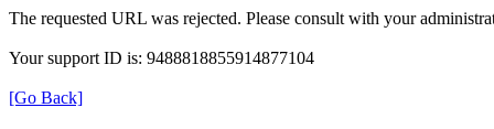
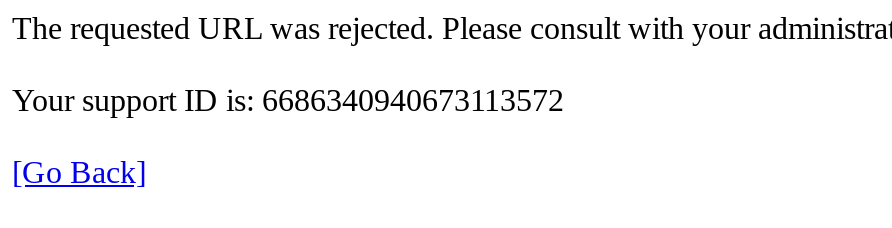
[9,49,314,67] Your support ID is: 9488818855914877104 -> [12,83,564,117] Your support ID is: 6686340940673113572

